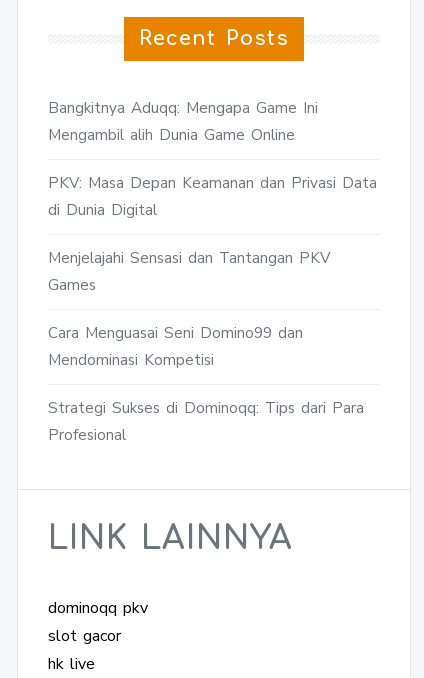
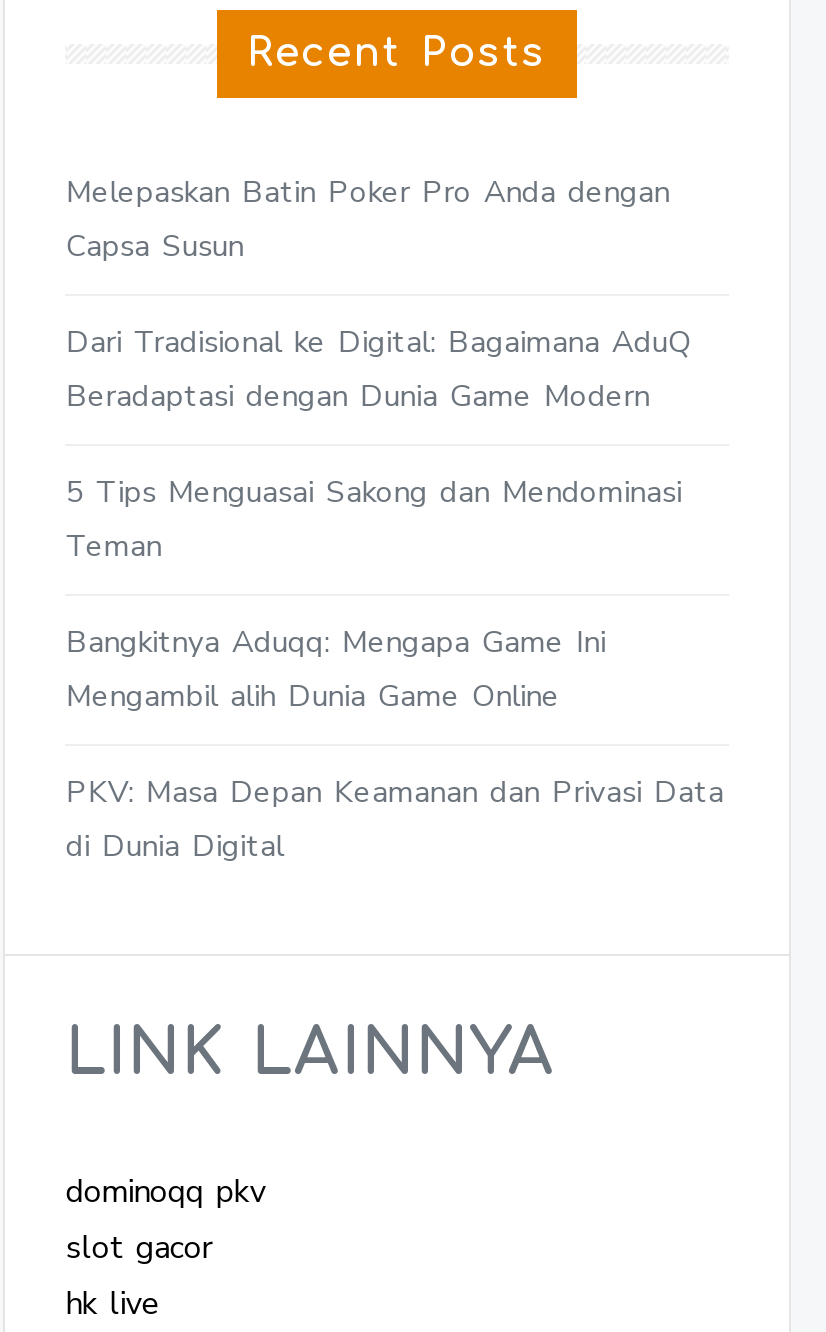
none -> [66,171,692,565] Melepaskan Batin Poker Pro Anda dengan | Capsa Susun | Dari Tradisional ke Digital: Bagaimana AduQ | Beradaptasi dengan Dunia Game Modern | 5 Tips Menguasai Sakong dan Mendominasi | Teman
moved [48,98,377,220] -> [66,621,724,865]: Bangkitnya Aduqq: Mengapa Game Ini | Mengambil alih Dunia Game Online | PKV: Masa Depan Keamanan dan Privasi Data | di Dunia Digital
[48,248,364,445] Menjelajahi Sensasi dan Tantangan PKV | Games | Cara Menguasai Seni Domino99 dan | Mendominasi Kompetisi | Strategi Sukses di Dominoqq: Tips dari Para | Profesional -> none

